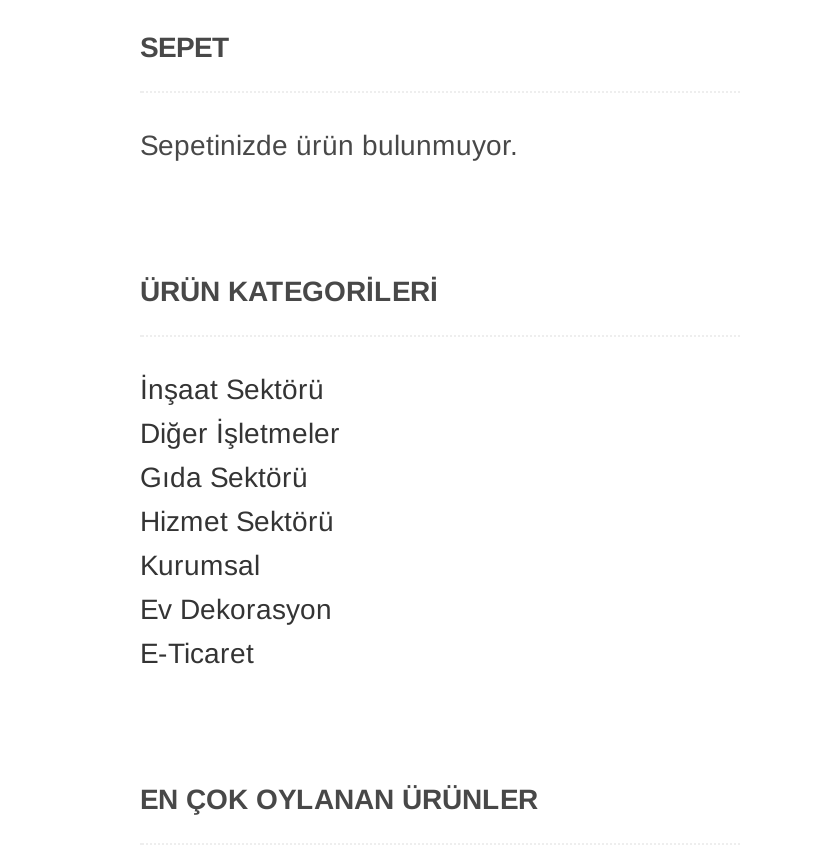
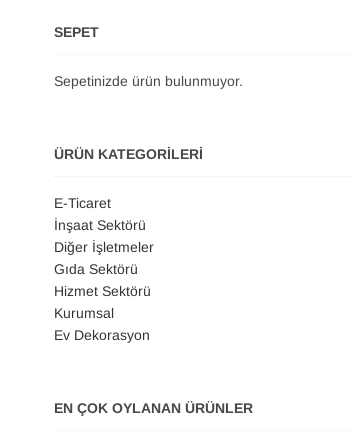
moved [140,373,340,625] -> [54,217,154,343]: İnşaat Sektörü | Diğer İşletmeler | Gıda Sektörü | Hizmet Sektörü | Kurumsal | Ev Dekorasyon
moved [140,637,254,669] -> [54,195,111,211]: E-Ticaret

